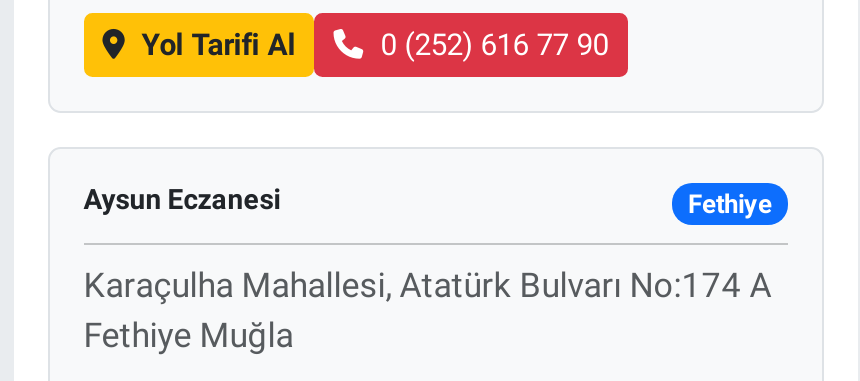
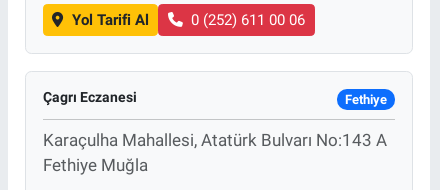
[380,27,608,63] 0 (252) 616 77 90 -> [191,11,305,29] 0 (252) 611 00 06
[84,184,282,216] Aysun Eczanesi -> [43,89,137,105] Çagrı Eczanesi
[84,266,772,306] Karaçulha Mahallesi, Atatürk Bulvarı No:174 A -> [43,130,387,150] Karaçulha Mahallesi, Atatürk Bulvarı No:143 A

